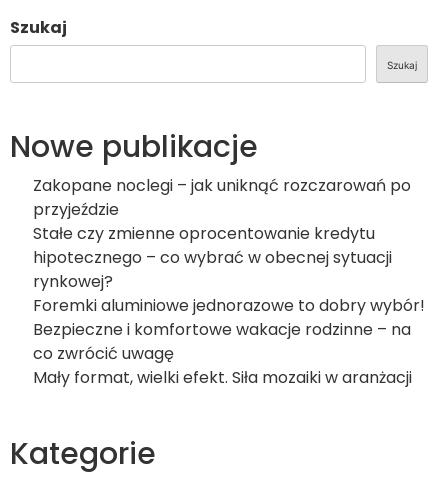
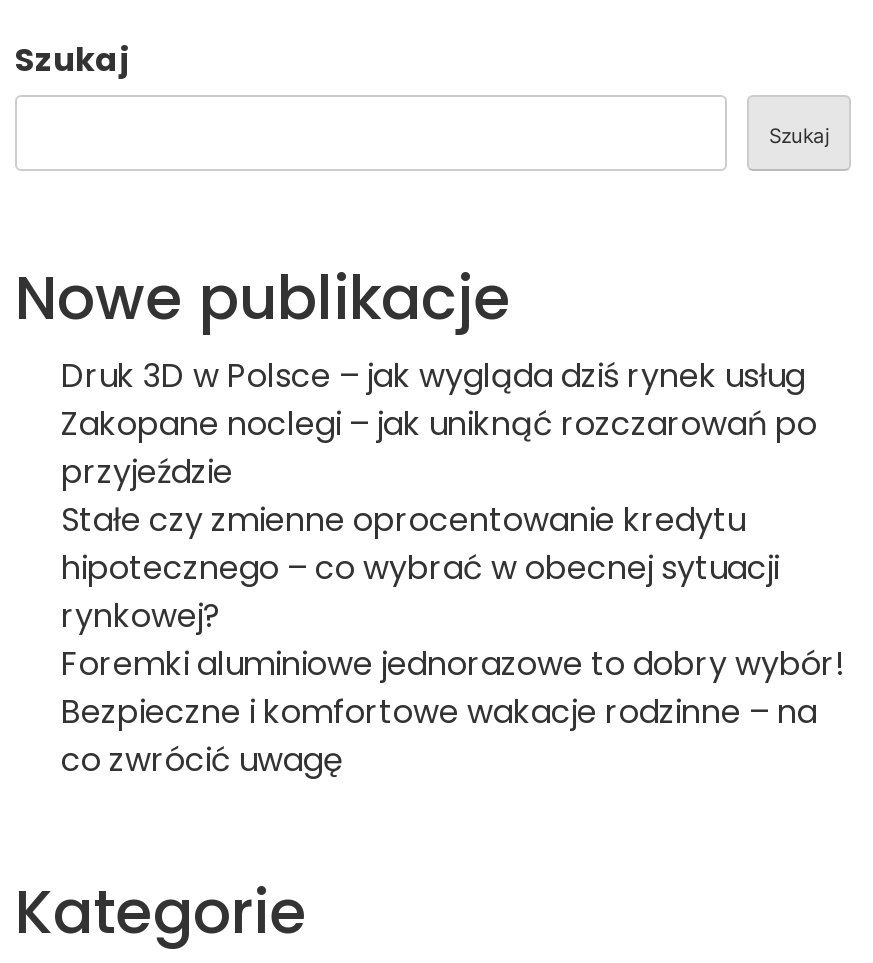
none -> [61,354,805,400] Druk 3D w Polsce – jak wygląda dziś rynek usług
moved [33,174,425,365] -> [61,402,845,784]: Zakopane noclegi – jak uniknąć rozczarowań po | przyjeździe | Stałe czy zmienne oprocentowanie kredytu | hipotecznego – co wybrać w obecnej sytuacji | rynkowej? | Foremki aluminiowe jednorazowe to dobry wybór! | Bezpieczne i komfortowe wakacje rodzinne – na | co zwrócić uwagę
[33,366,412,389] Mały format, wielki efekt. Siła mozaiki w aranżacji -> none

